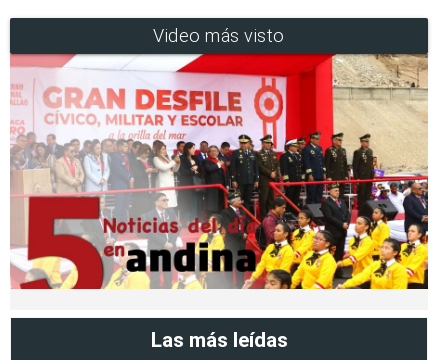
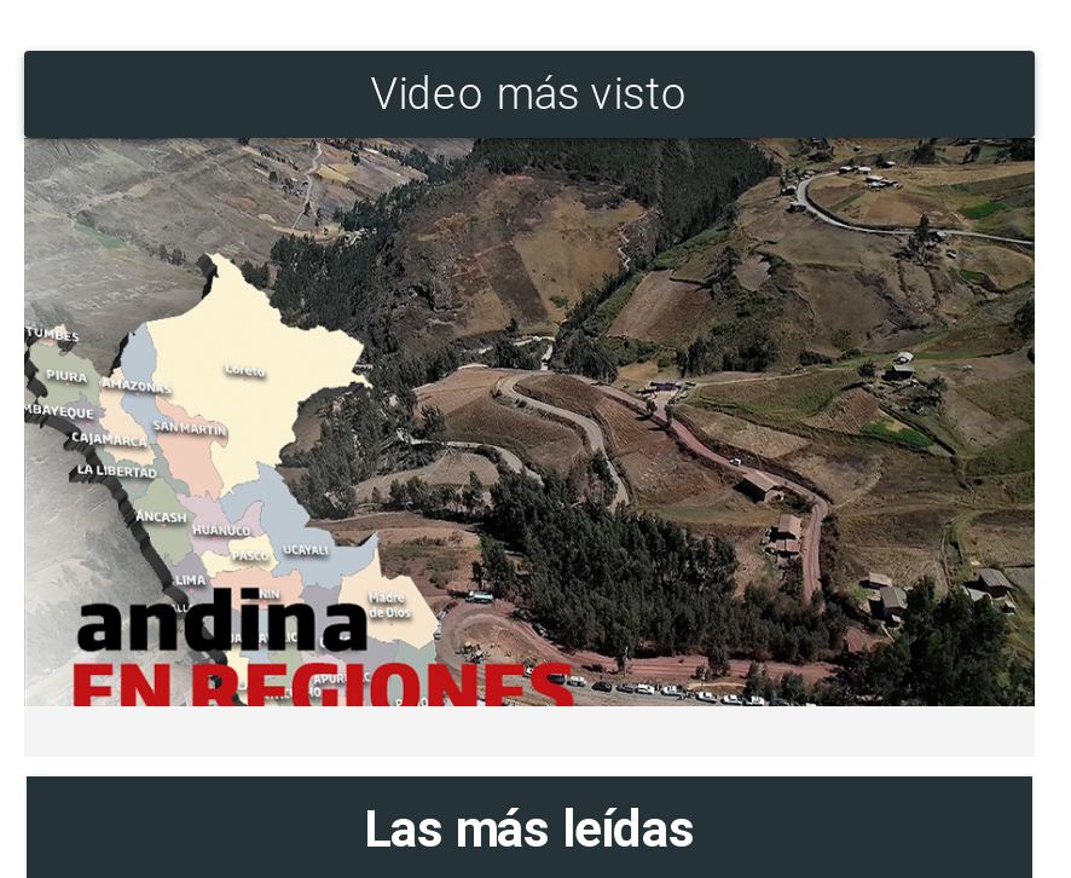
[10,53,429,290] [image] -> [22,138,1037,709] [image]

